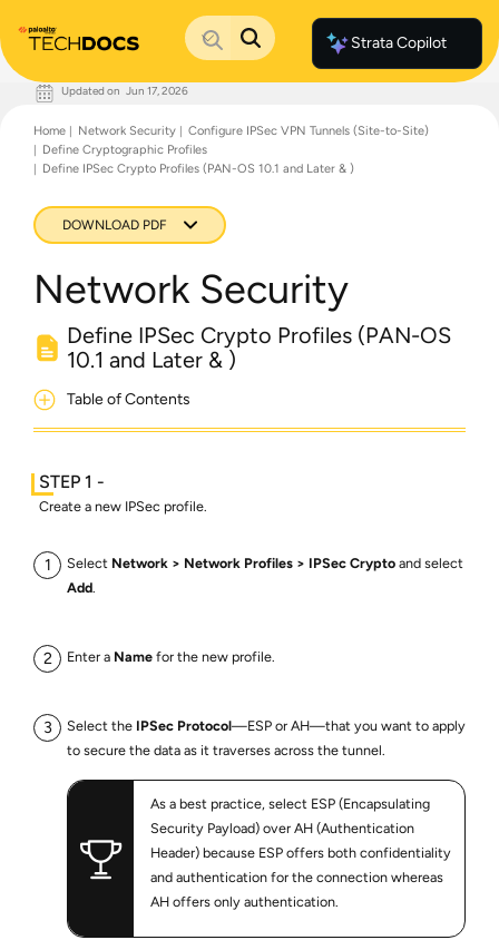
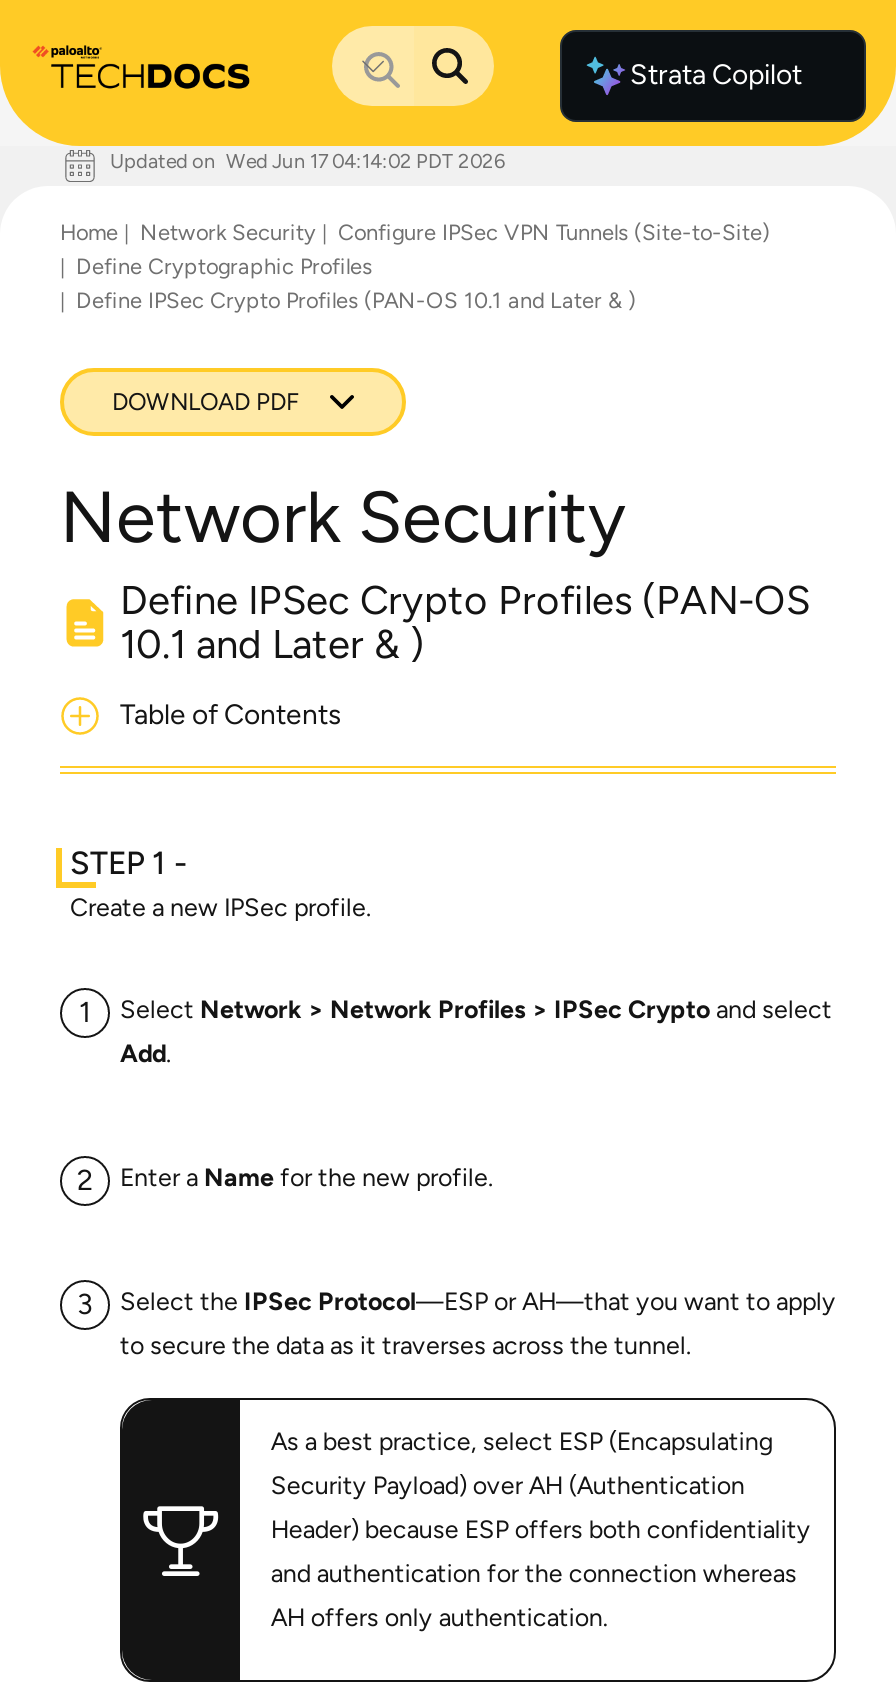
[61,83,188,97] Updated on Jun 17, 2026 -> [110,147,506,173] Updated on Wed Jun 17 04:14:02 PDT 2026

